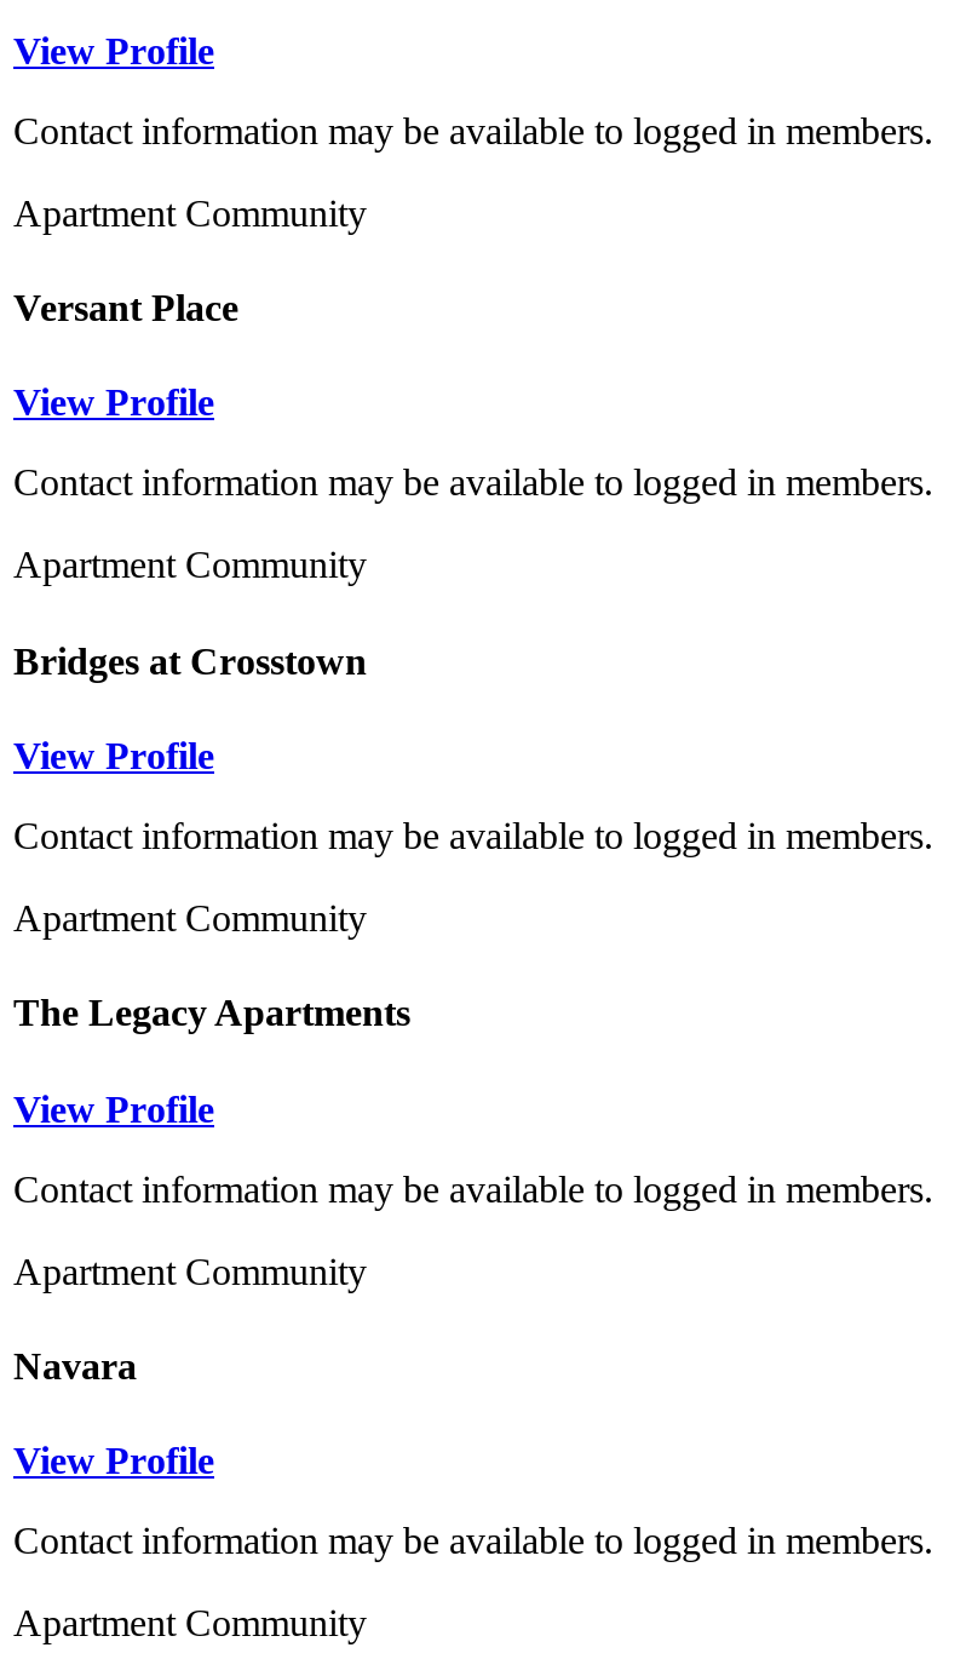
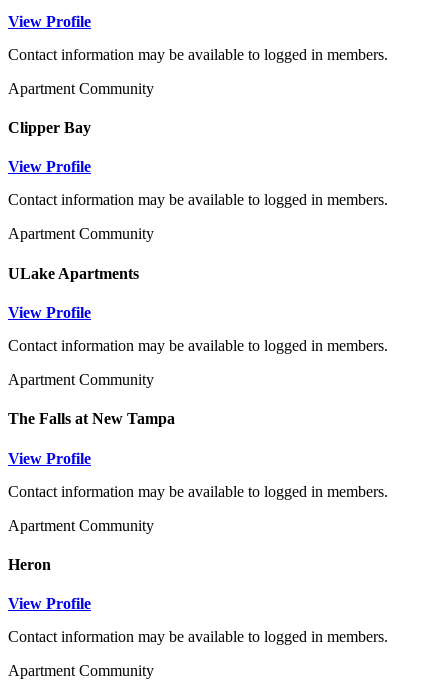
[13,287,238,329] Versant Place -> [8,119,91,136] Clipper Bay
[13,640,367,681] Bridges at Crosstown -> [8,265,139,282] ULake Apartments
[13,992,410,1033] The Legacy Apartments -> [8,410,175,427] The Falls at New Tampa
[13,1345,137,1386] Navara -> [8,556,51,573] Heron

